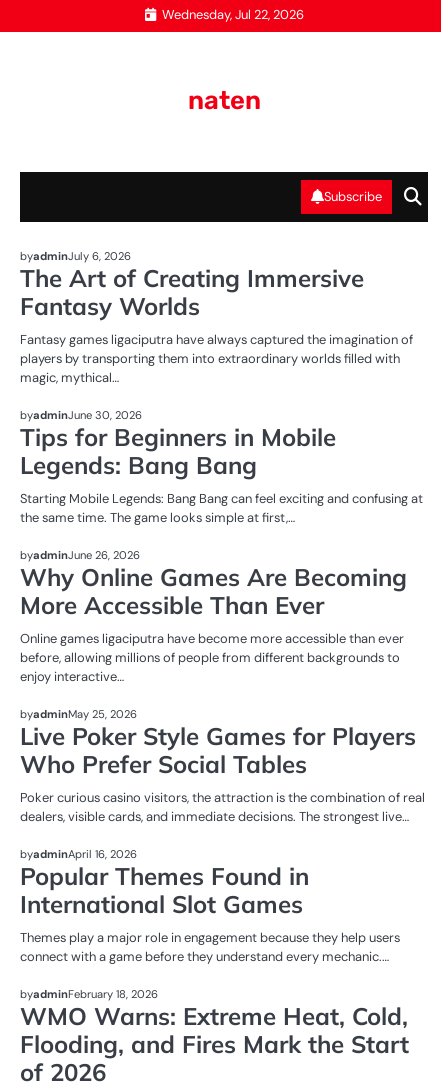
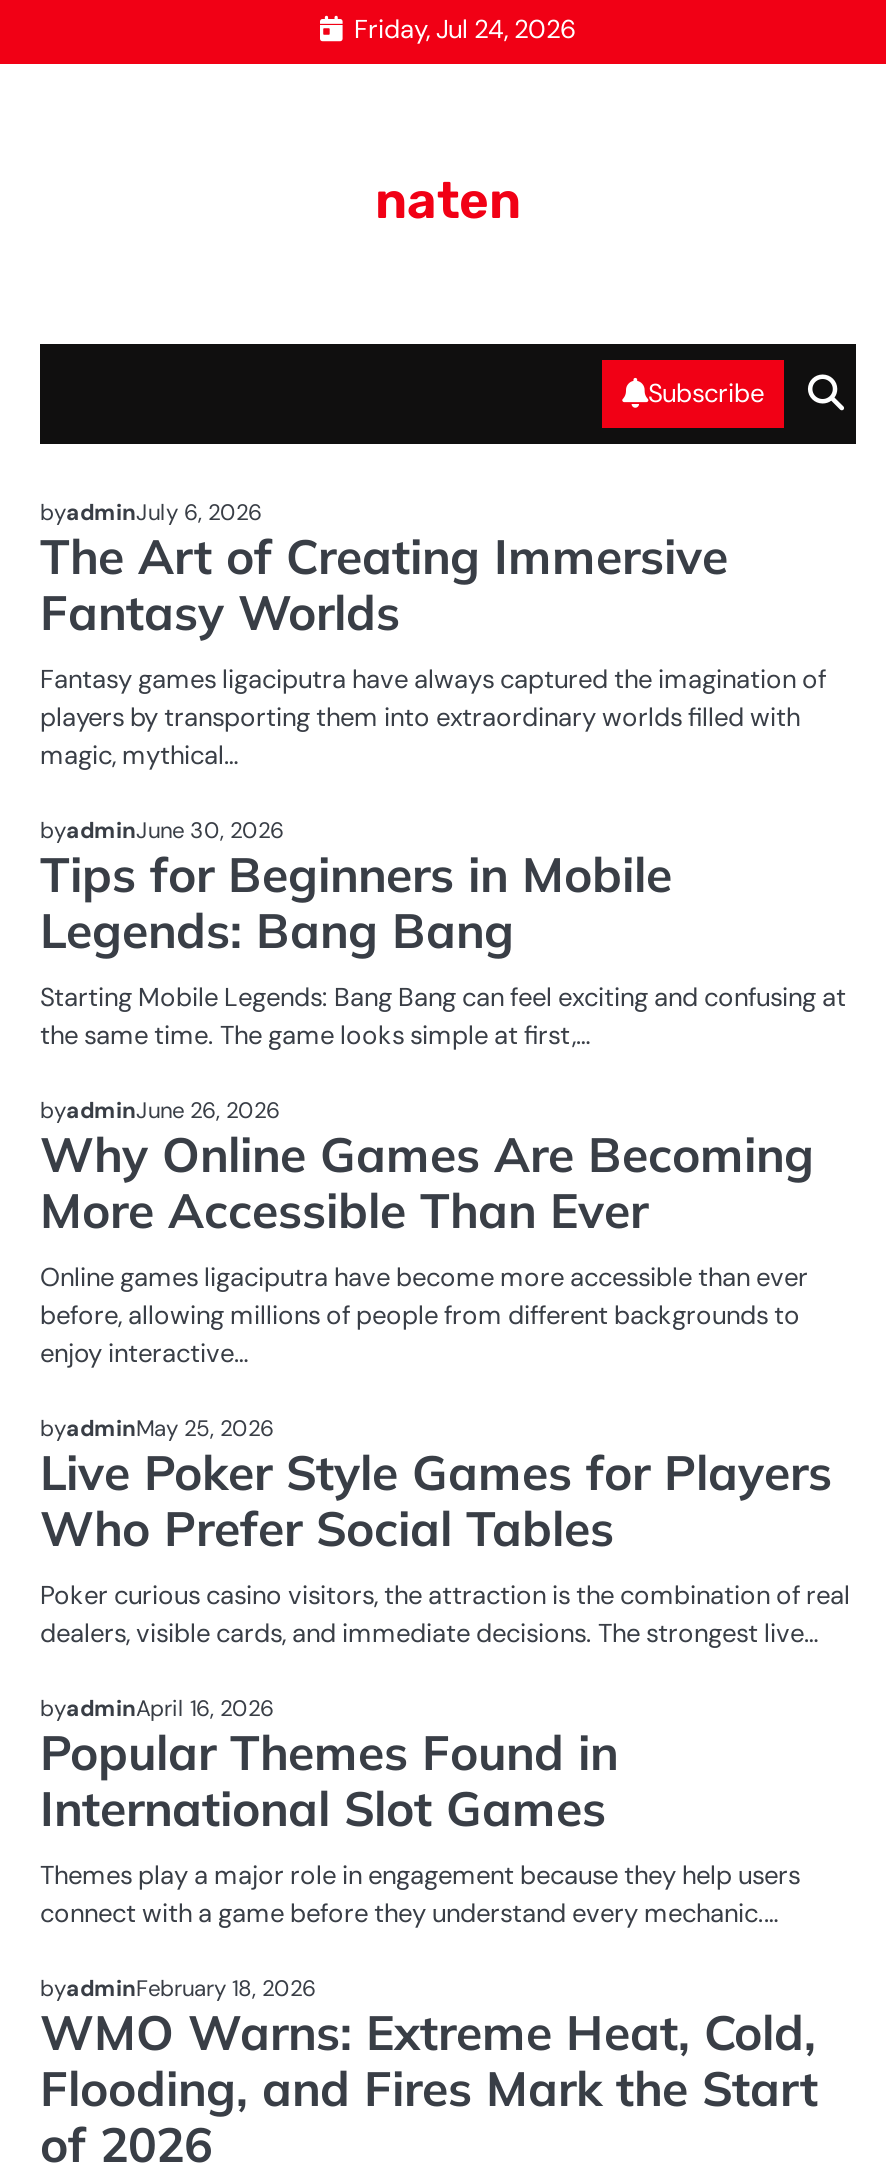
[161,5,303,22] Wednesday, Jul 22, 2026 -> [354,11,576,45] Friday, Jul 24, 2026

